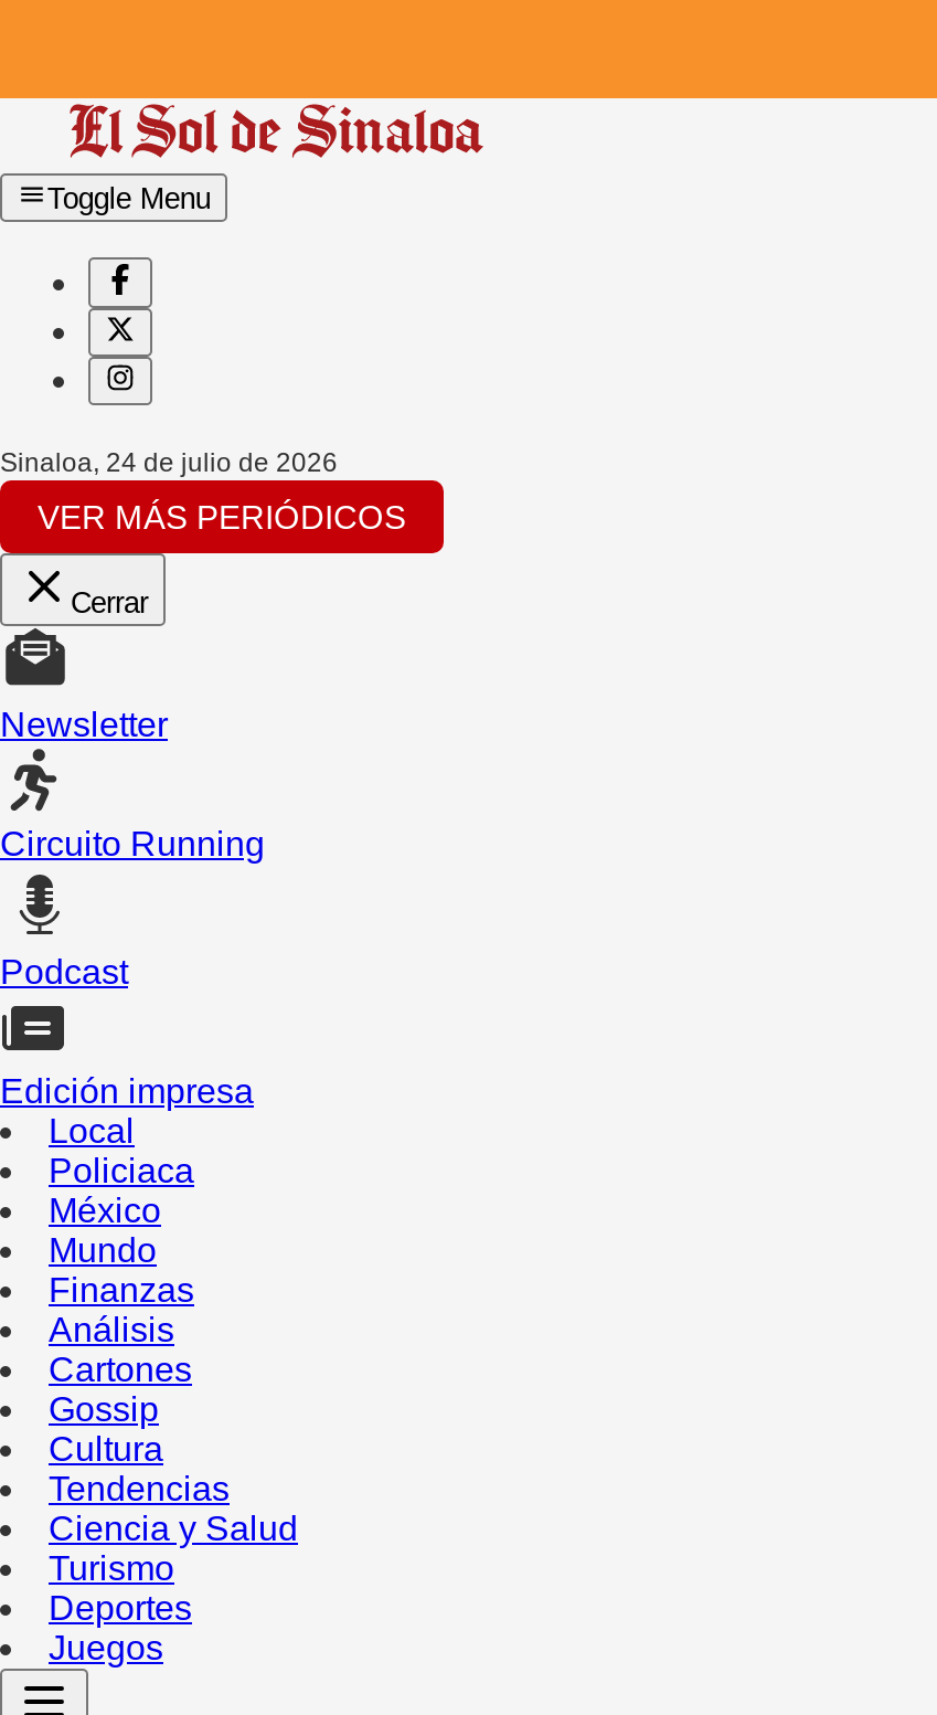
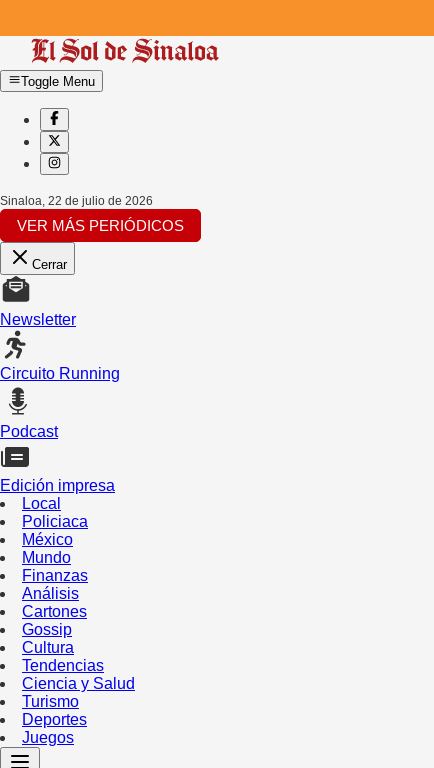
[0,448,338,479] Sinaloa, 24 de julio de 2026 -> [0,194,153,208] Sinaloa, 22 de julio de 2026

